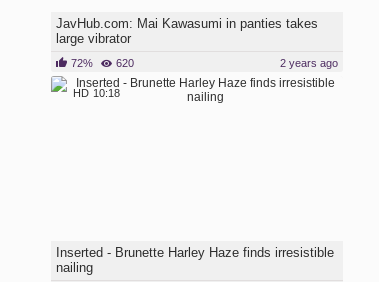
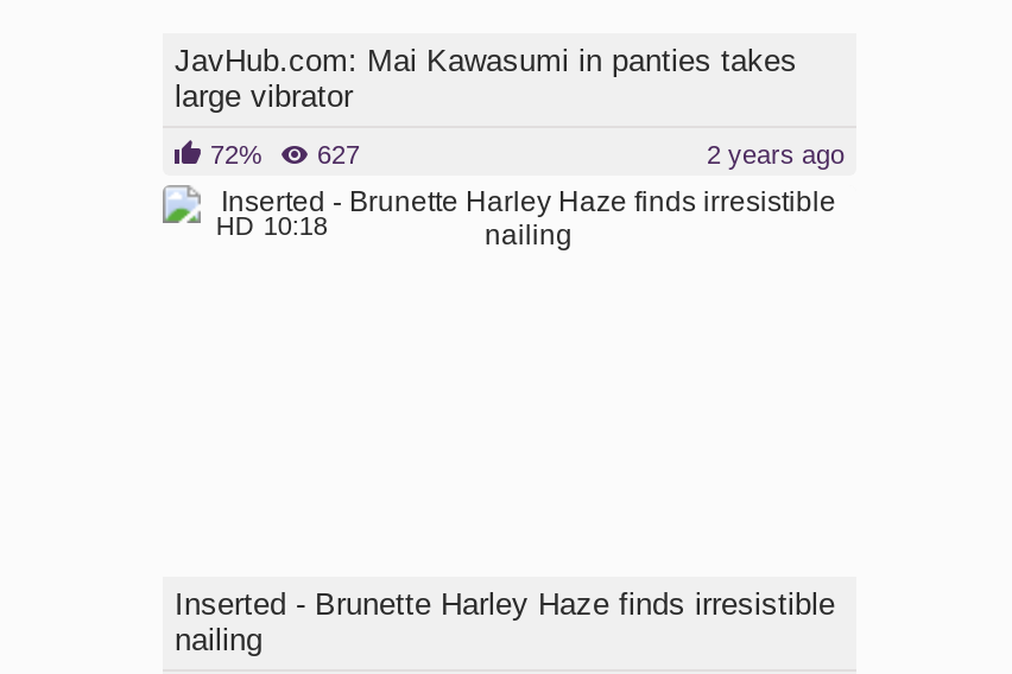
[71,57,134,69] 72% 620 -> [210,140,360,168] 72% 627

